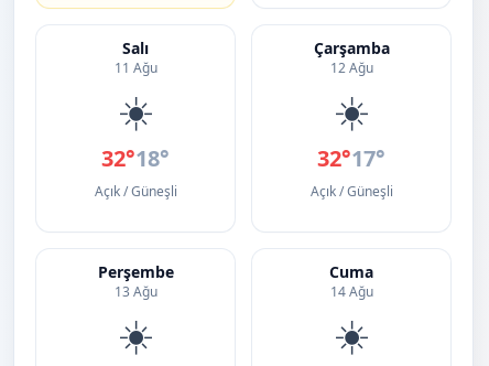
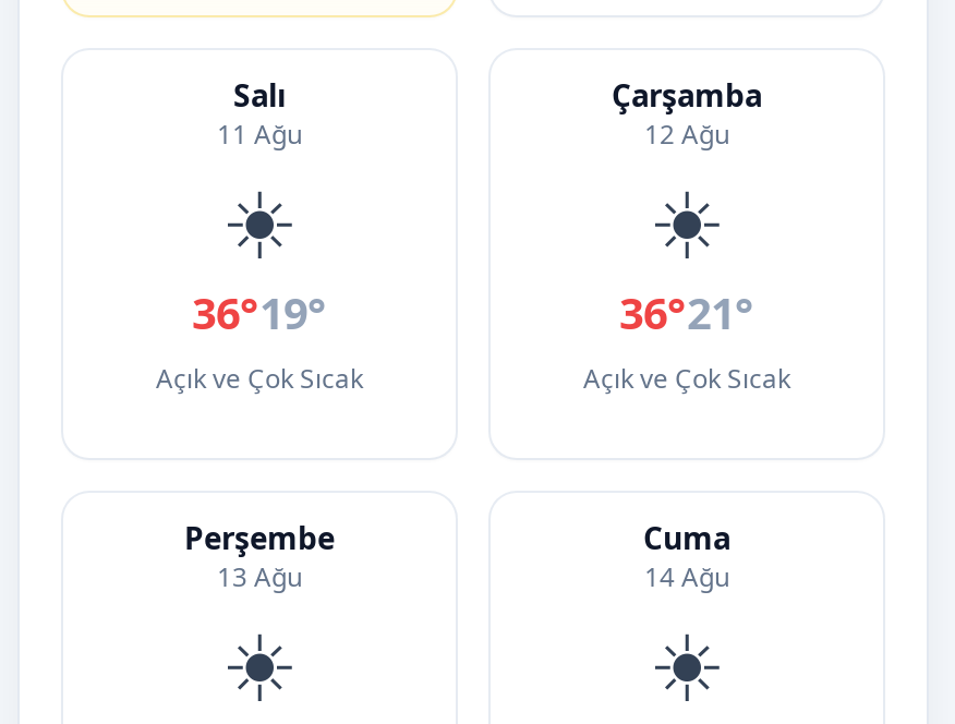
[94,143,177,201] 32°18° | Açık / Güneşli -> [156,283,363,397] 36°19° | Açık ve Çok Sıcak
[310,143,393,201] 32°17° | Açık / Güneşli -> [583,283,790,397] 36°21° | Açık ve Çok Sıcak

